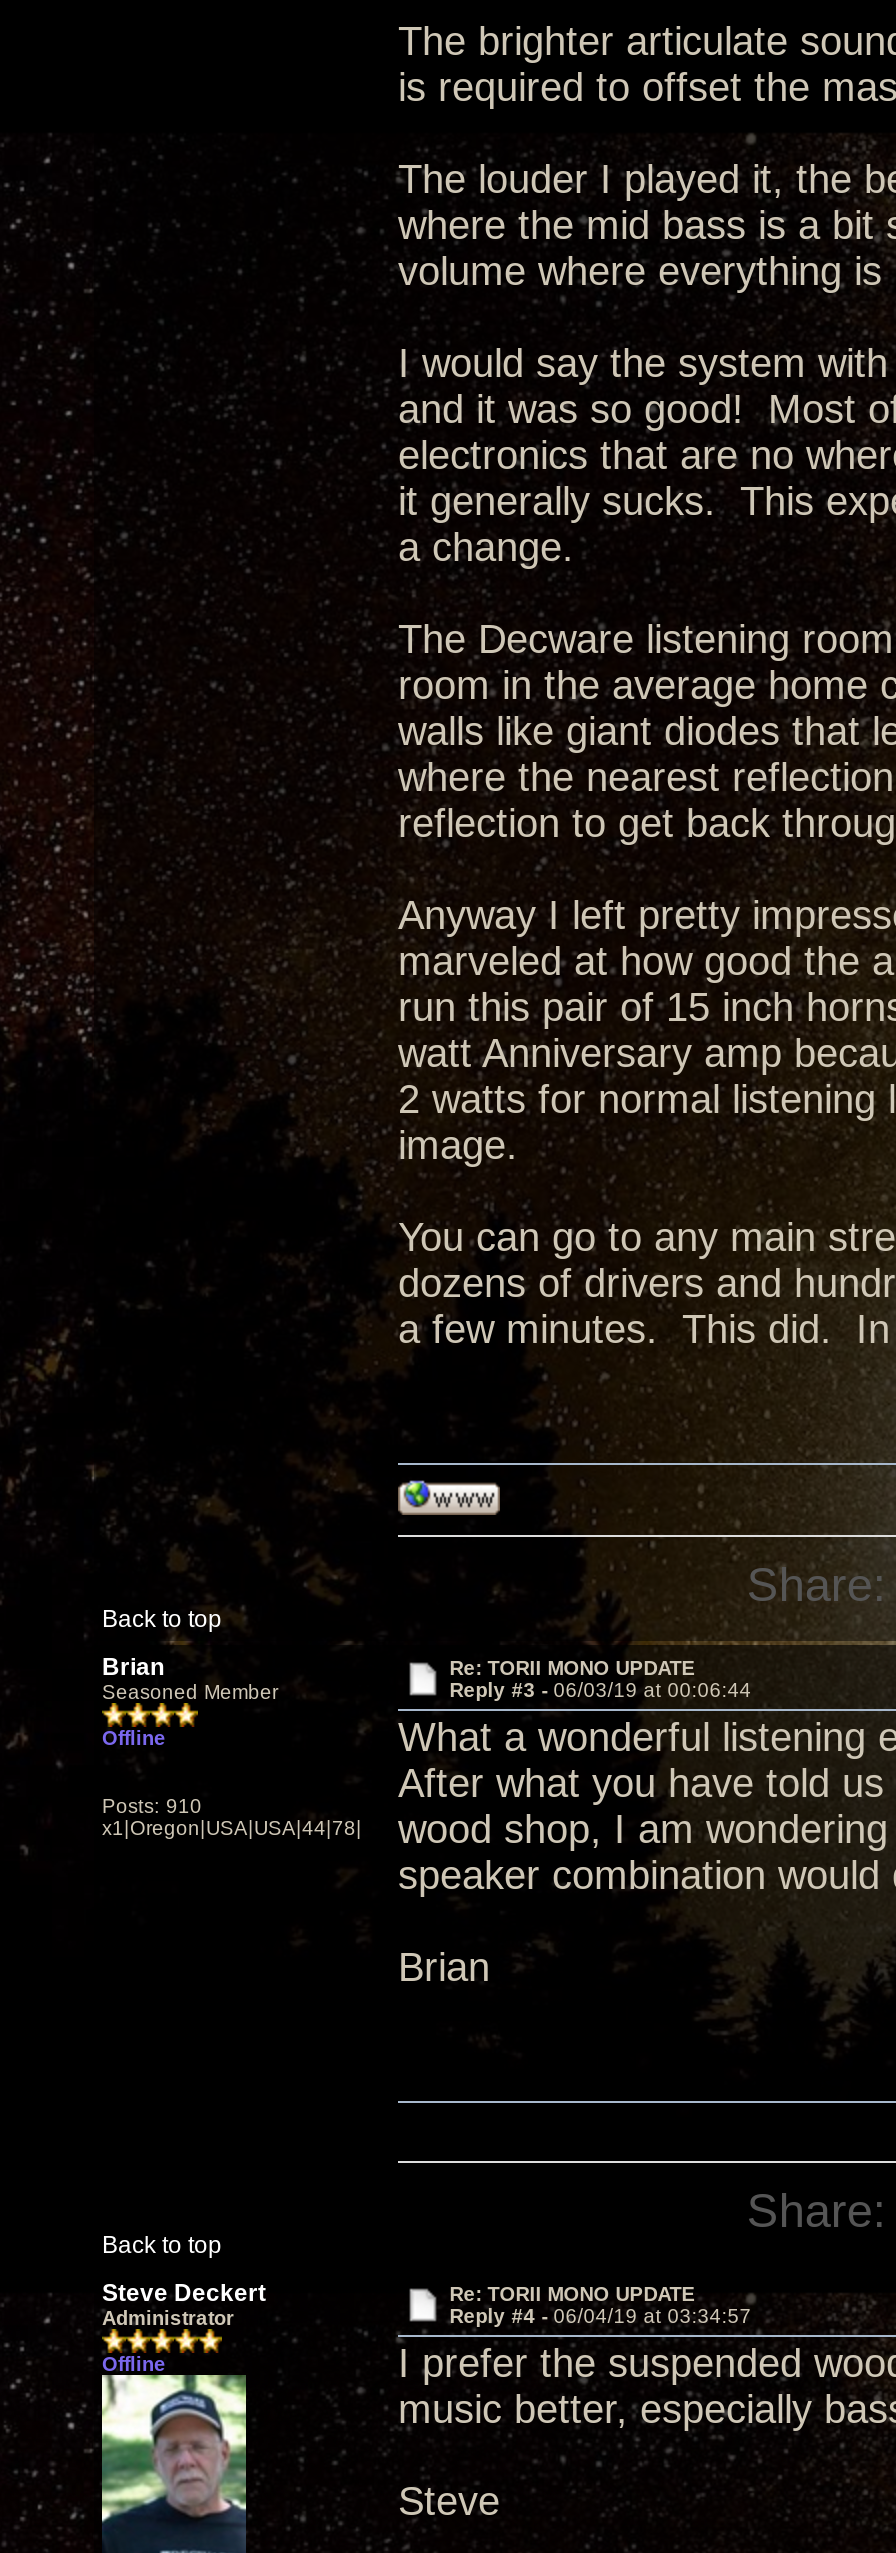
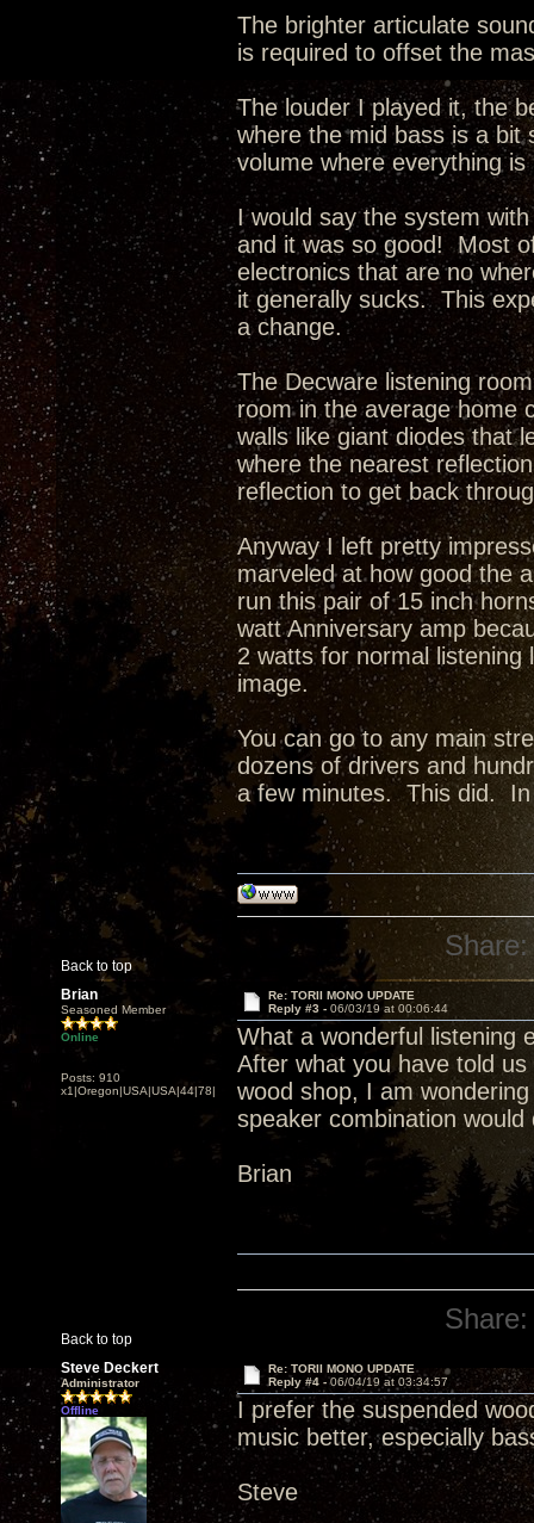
[102,1727,166,1749] Offline -> [61,1030,99,1044] Online

